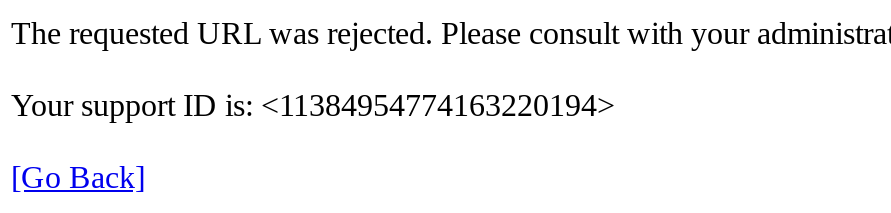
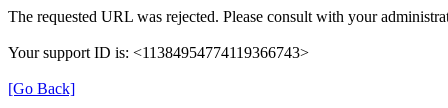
[11,88,615,122] Your support ID is: <11384954774163220194> -> [8,44,309,61] Your support ID is: <11384954774119366743>

